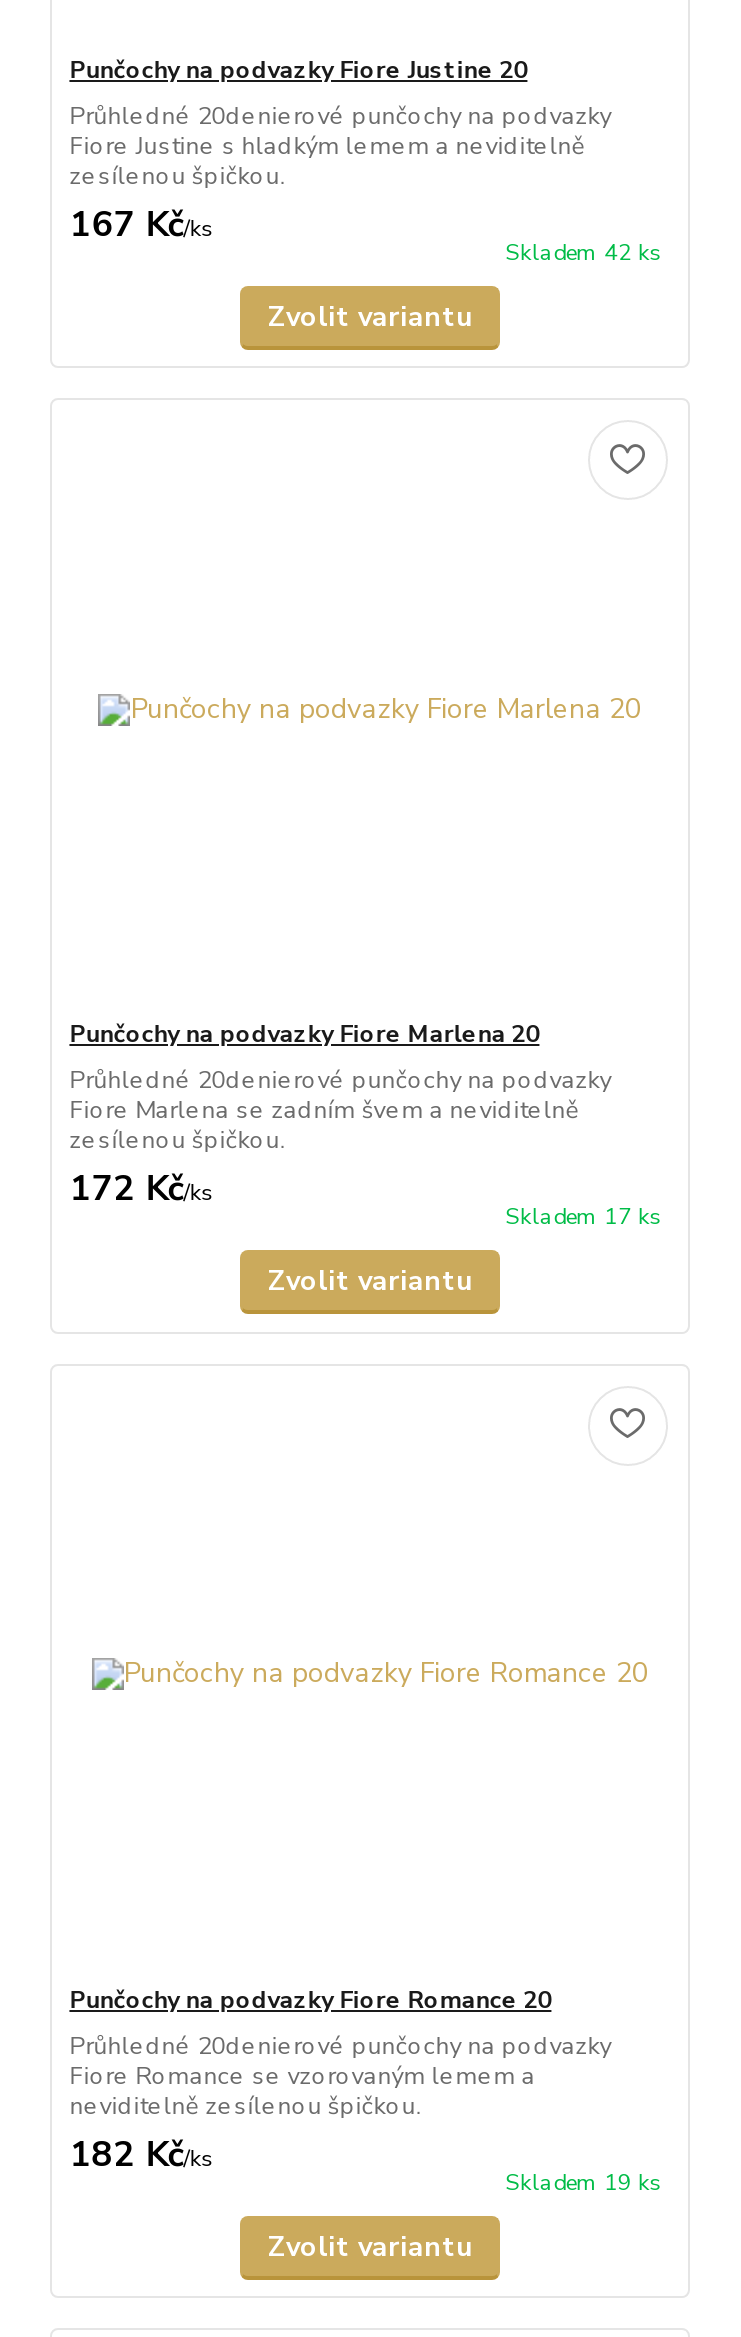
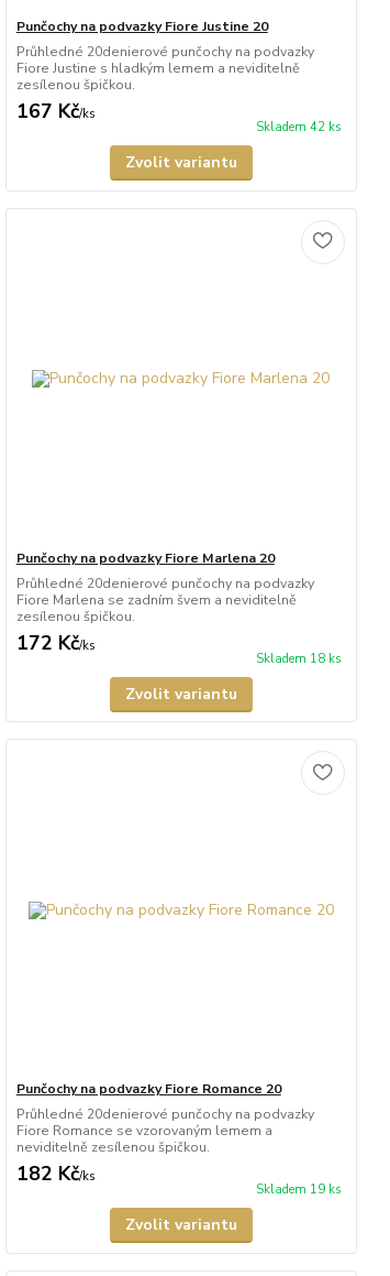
[506,1203,662,1233] Skladem 17 ks -> [256,650,341,667] Skladem 18 ks

